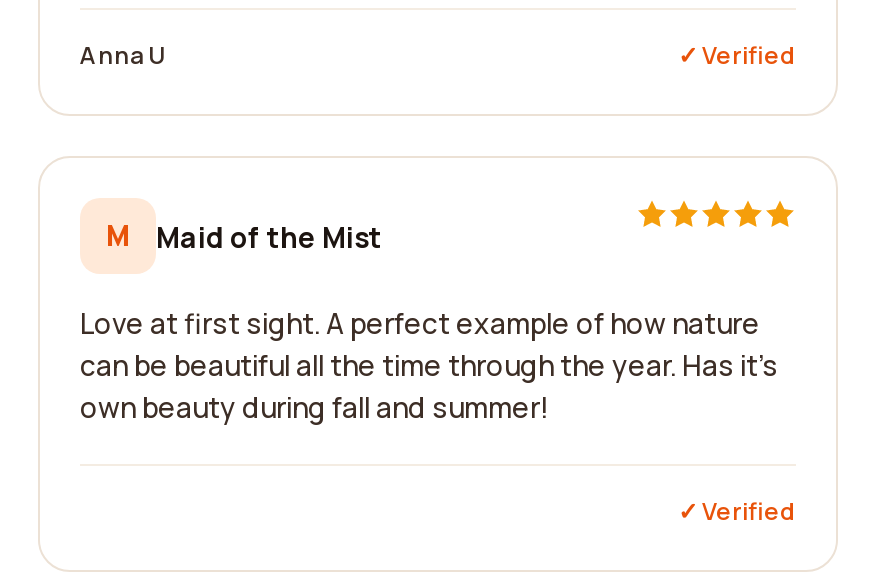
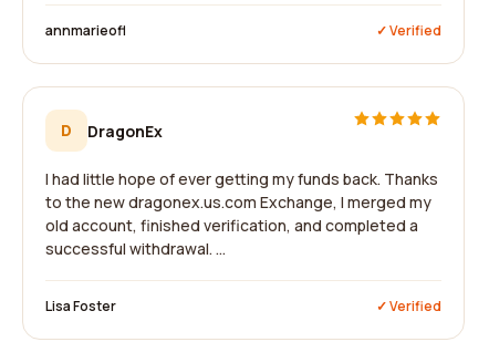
[80,38,166,72] Anna U -> [45,21,126,40] annmarieofl
[80,216,778,426] M | Maid of the Mist | Love at first sight. A perfect example of how nature | can be beautiful all the time through the year. Has it's | own beauty during fall and summer! -> [45,120,438,315] D | DragonEx | I had little hope of ever getting my funds back. Thanks | to the new dragonex.us.com Exchange, I merged my | old account, finished verification, and completed a | successful withdrawal. ... | Lisa Foster

